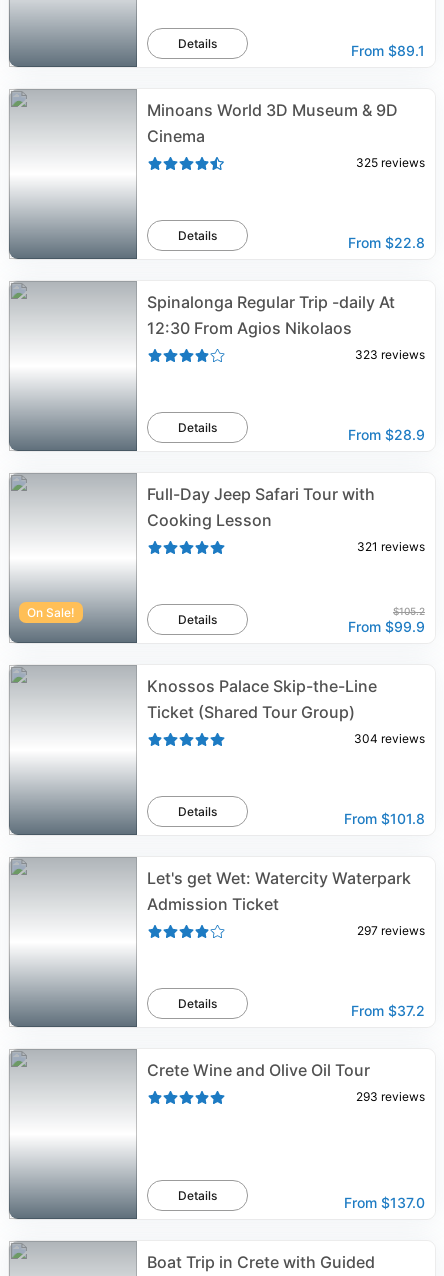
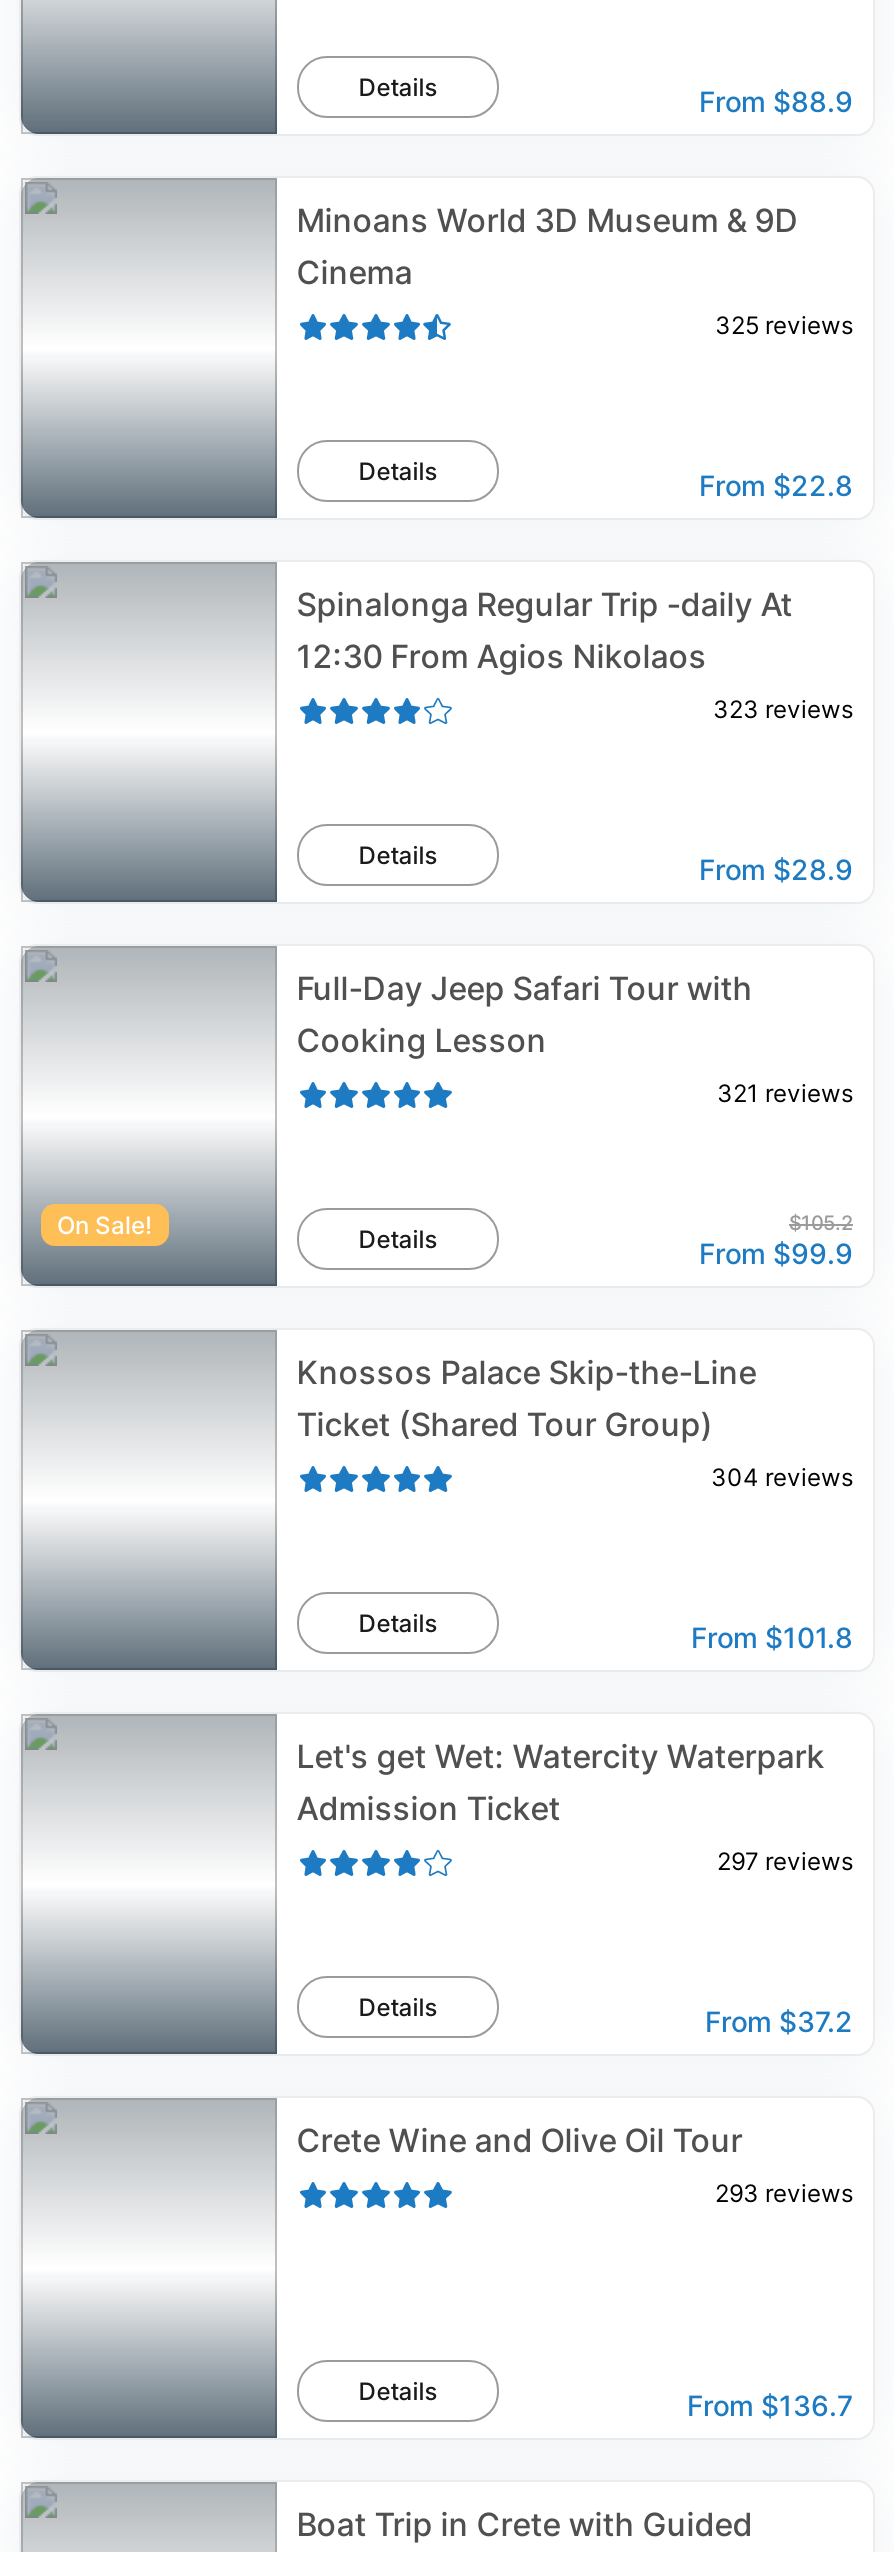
[351,42,425,59] From $89.1 -> [699,84,853,118] From $88.9
[344,1194,425,1211] From $137.0 -> [687,2388,853,2422] From $136.7

